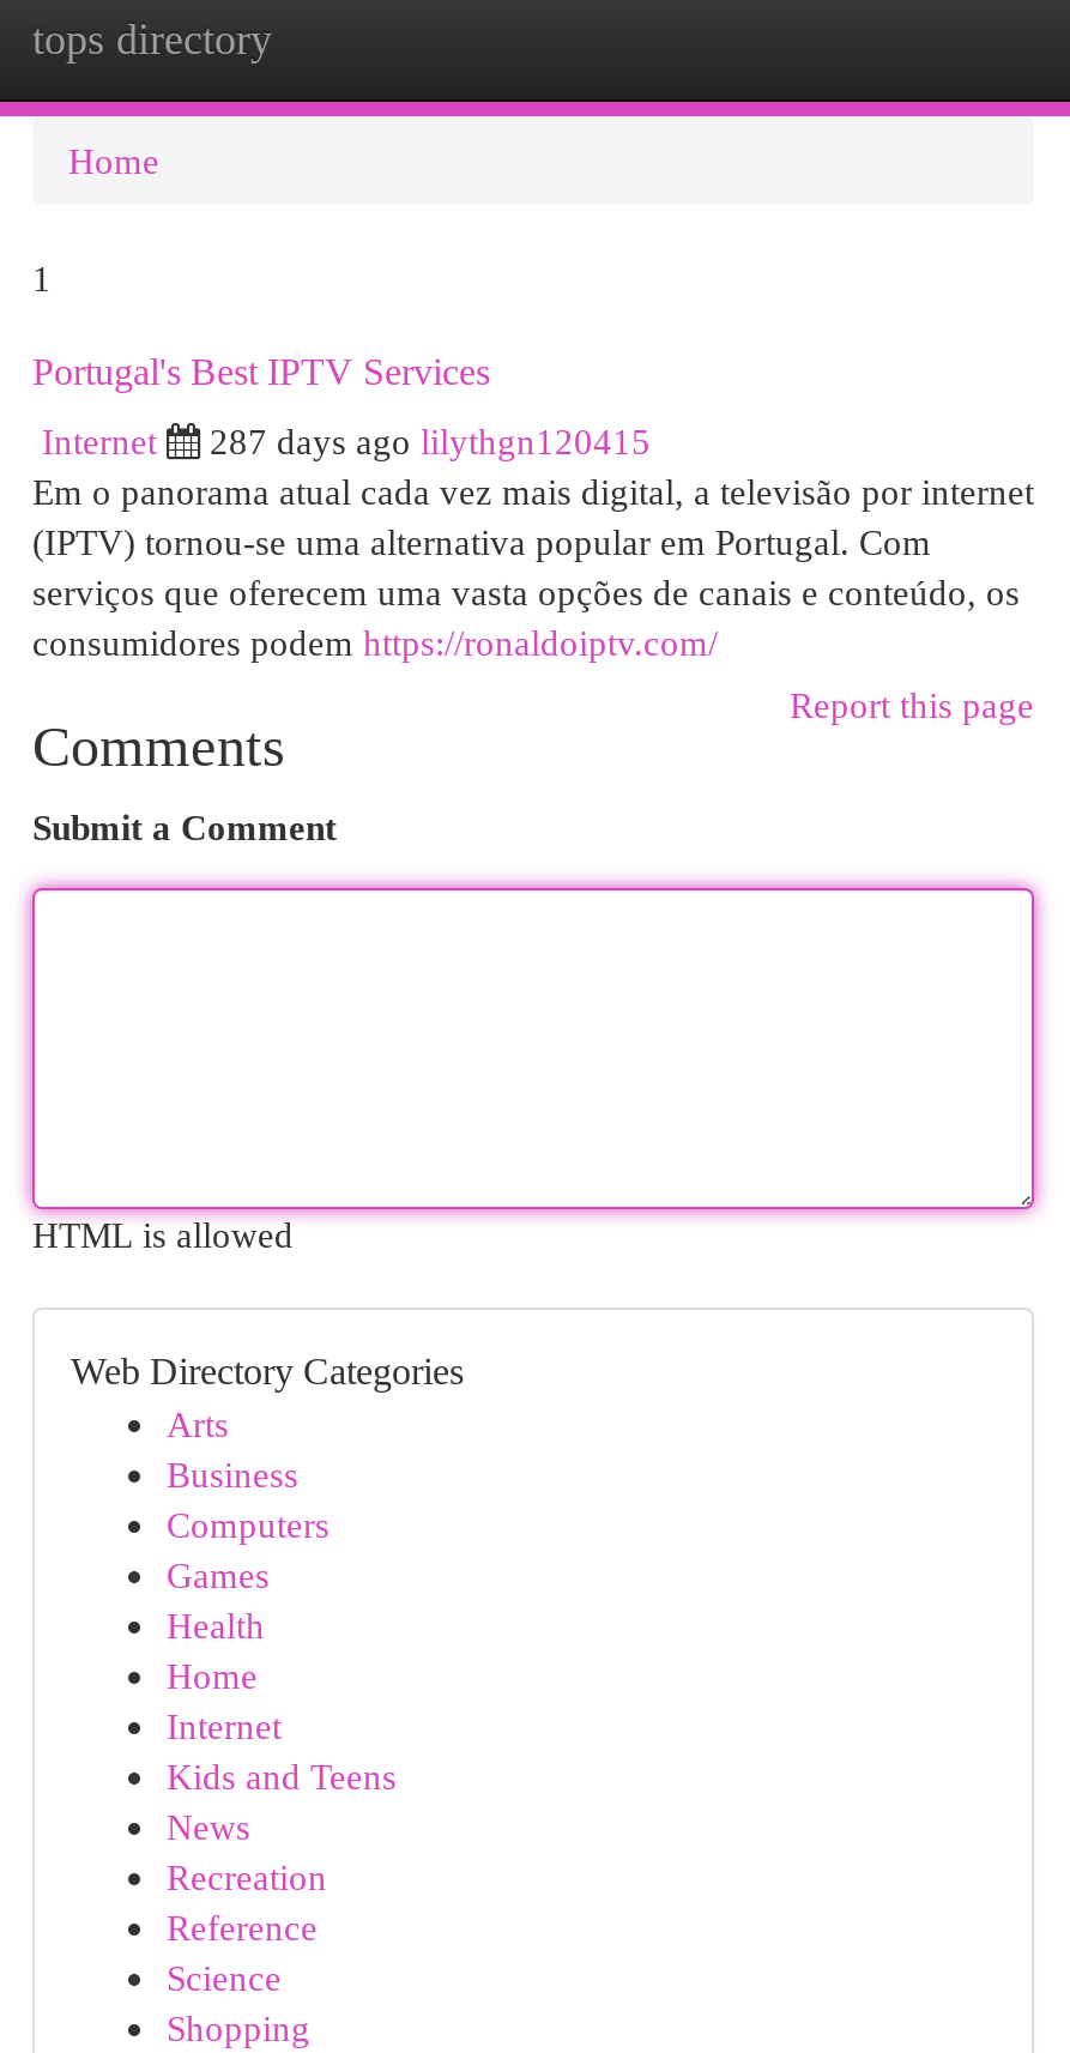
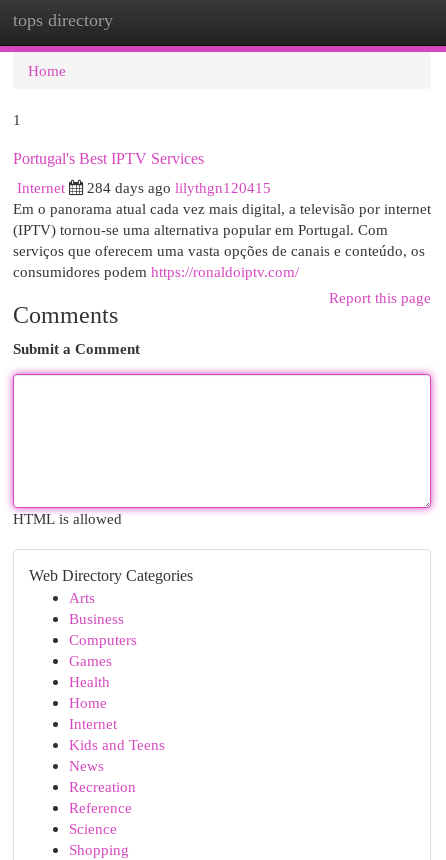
[210,421,651,461] 287 days ago lilythgn120415 -> [87,179,271,196] 284 days ago lilythgn120415

